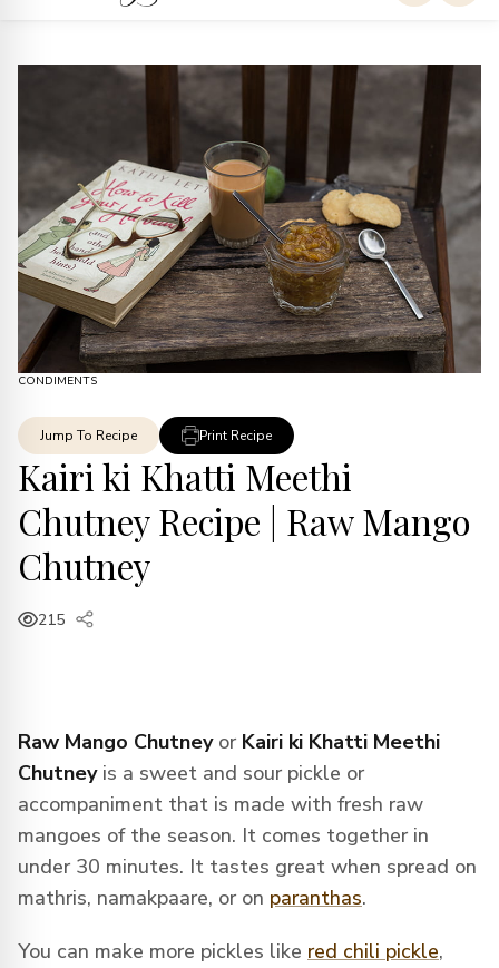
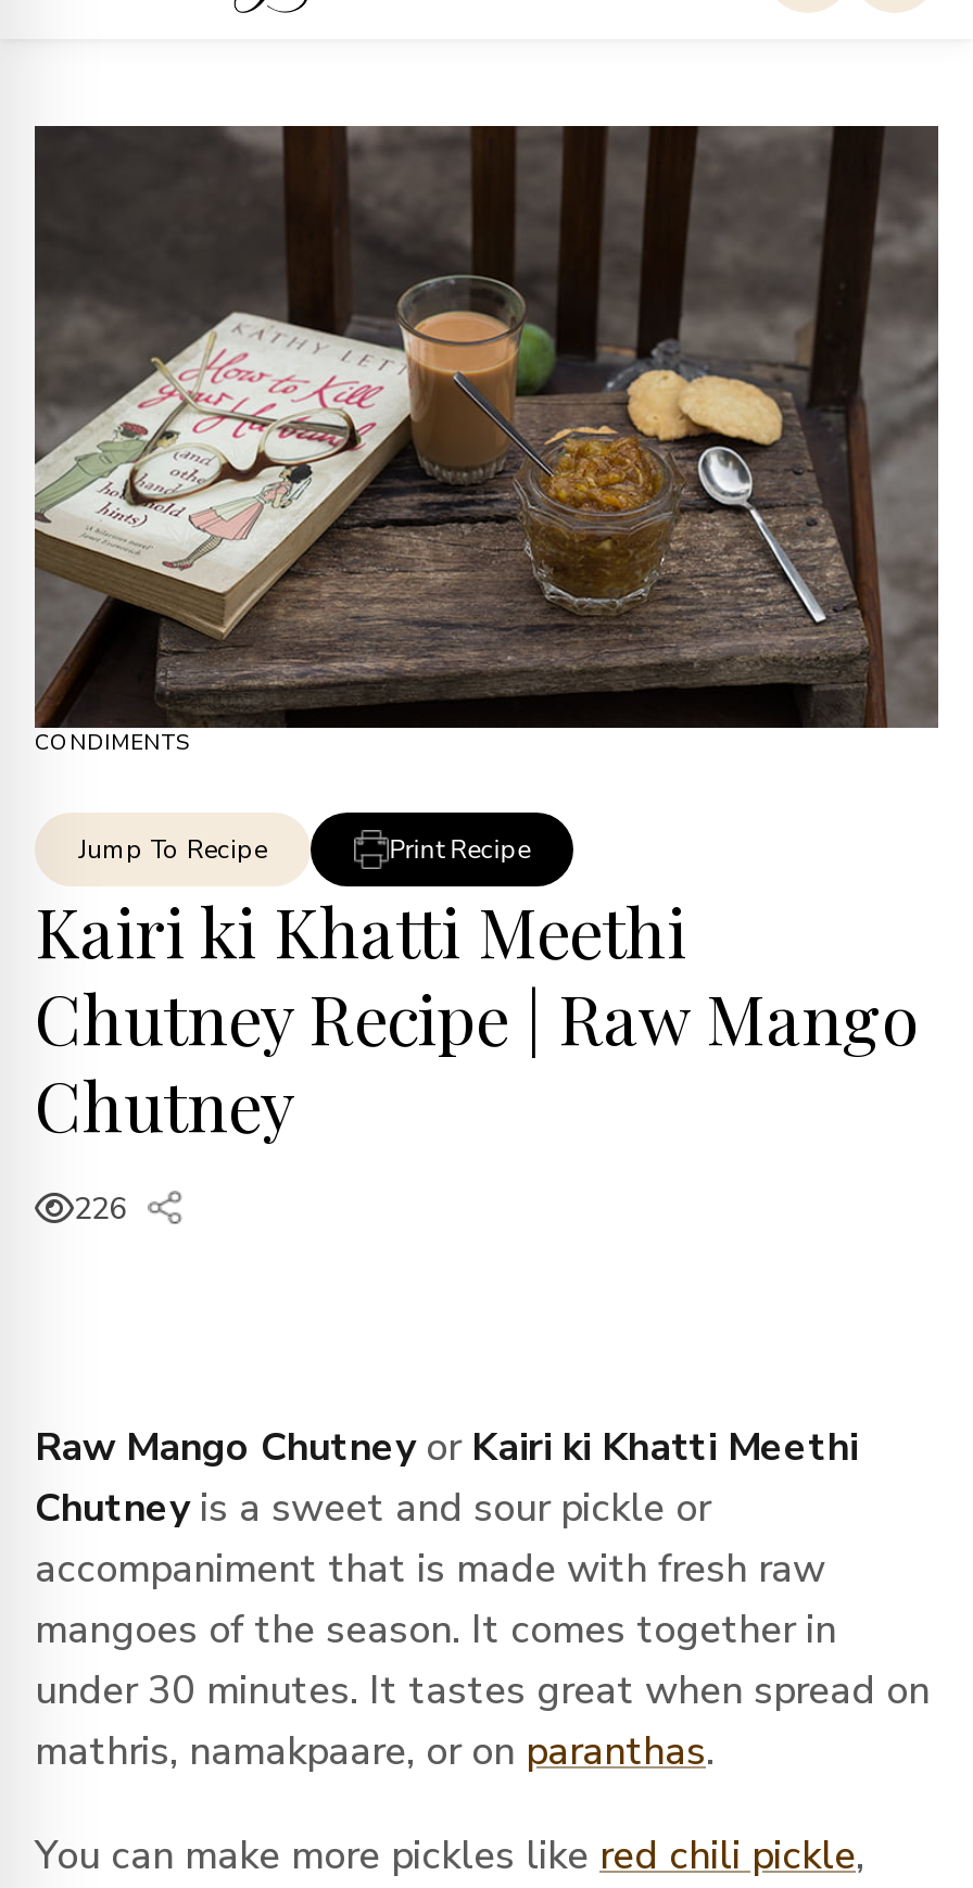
[38,609,65,630] 215 -> [74,1188,126,1229] 226

